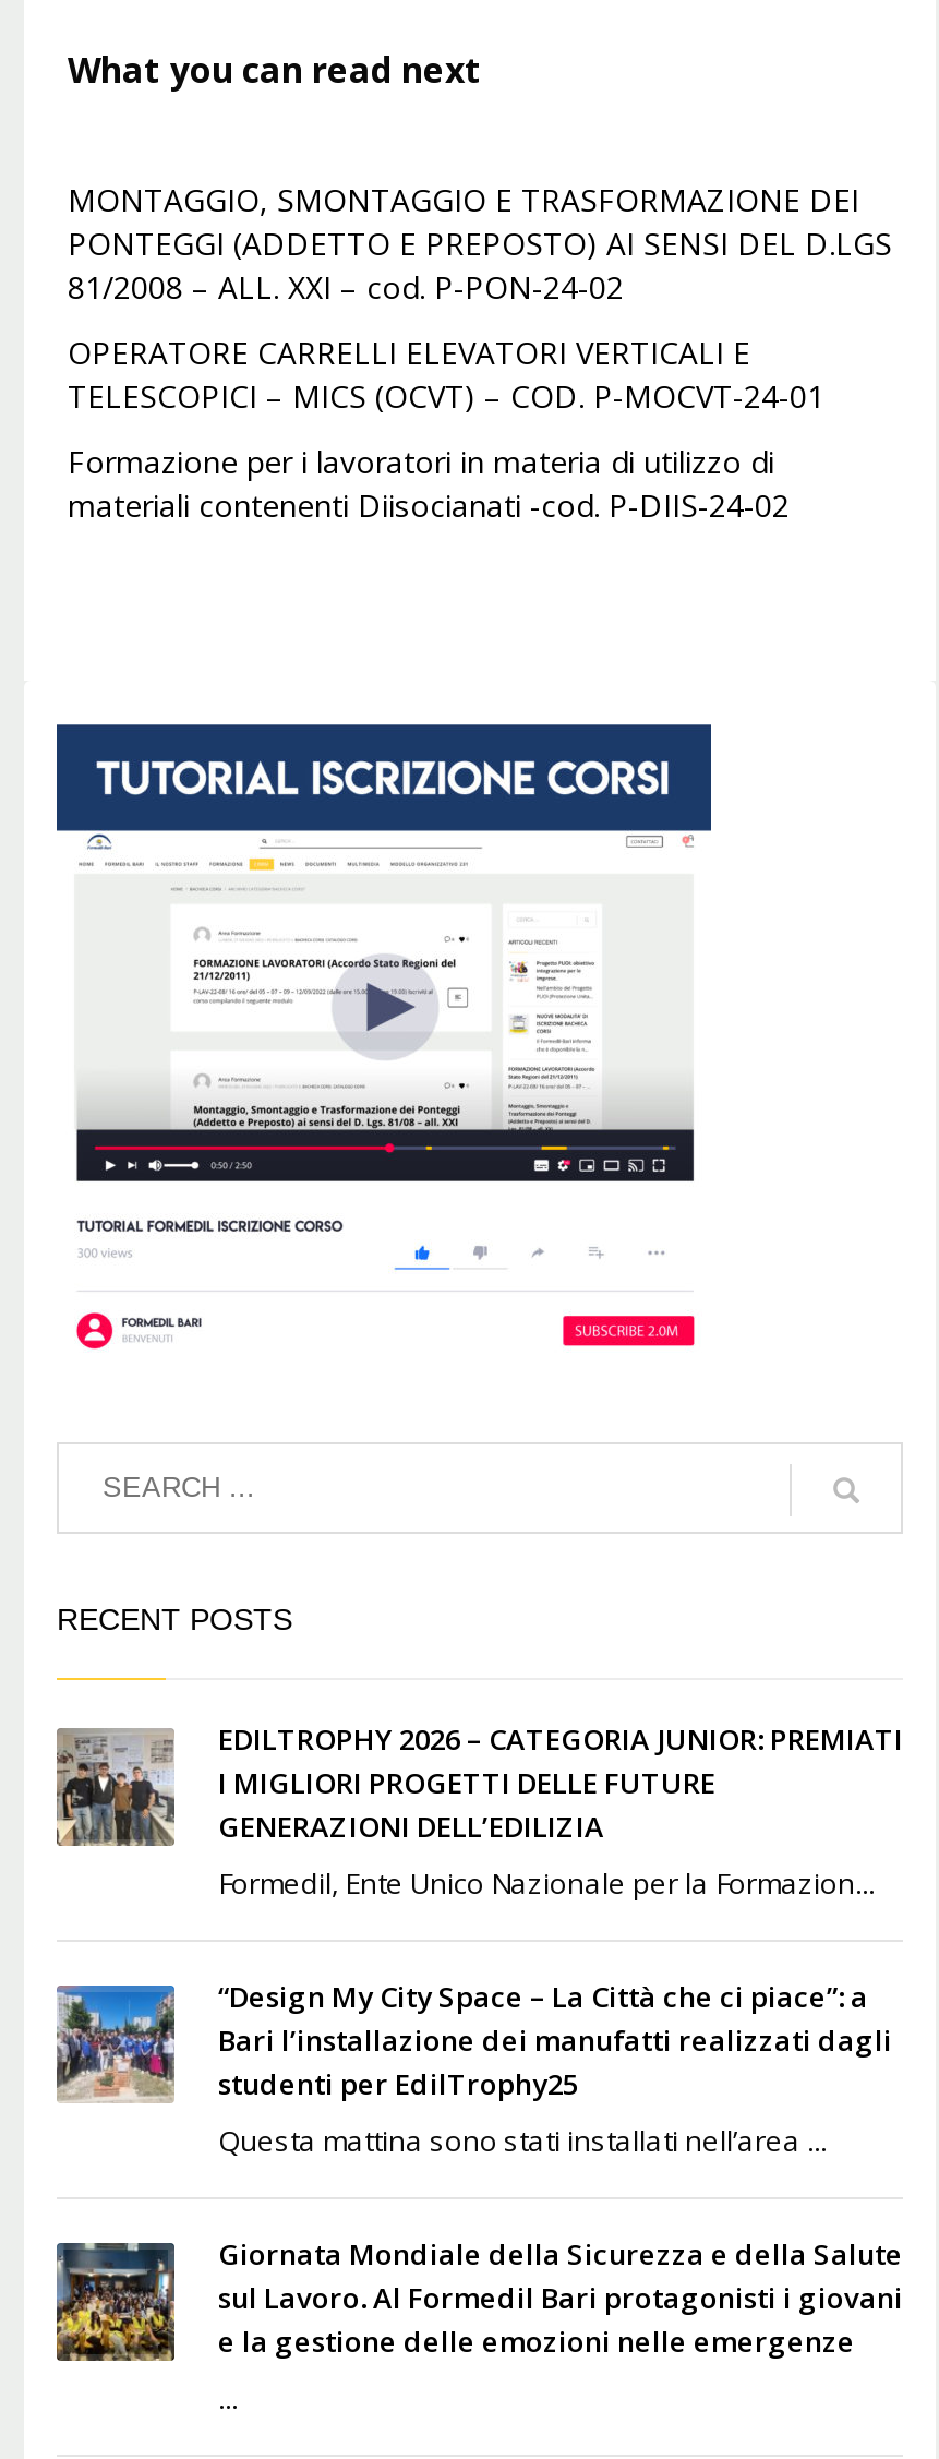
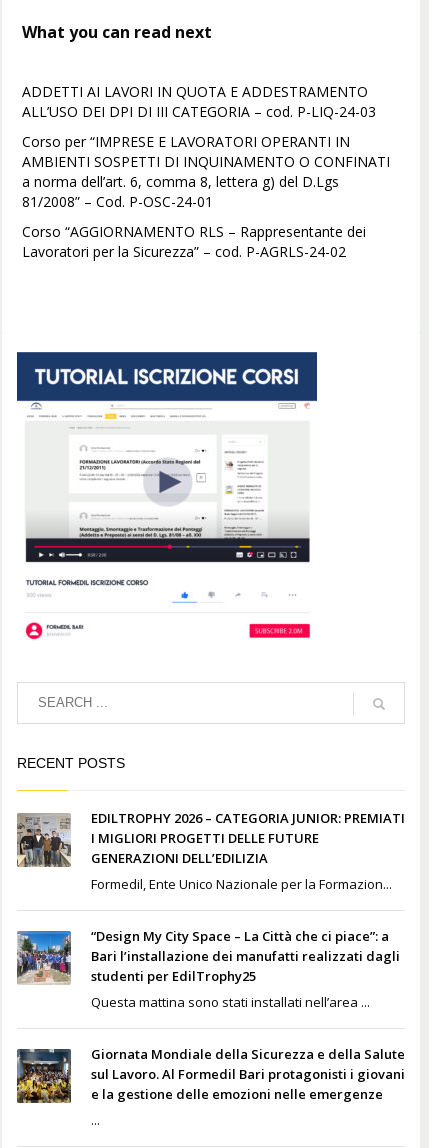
[68,178,892,307] MONTAGGIO, SMONTAGGIO E TRASFORMAZIONE DEI | PONTEGGI (ADDETTO E PREPOSTO) AI SENSI DEL D.LGS | 81/2008 – ALL. XXI – cod. P-PON-24-02 -> [22,81,376,120] ADDETTI AI LAVORI IN QUOTA E ADDESTRAMENTO | ALL’USO DEI DPI DI III CATEGORIA – cod. P-LIQ-24-03
[68,331,824,416] OPERATORE CARRELLI ELEVATORI VERTICALI E | TELESCOPICI – MICS (OCVT) – COD. P-MOCVT-24-01 -> [22,131,390,210] Corso per “IMPRESE E LAVORATORI OPERANTI IN | AMBIENTI SOSPETTI DI INQUINAMENTO O CONFINATI | a norma dell’art. 6, comma 8, lettera g) del D.Lgs | 81/2008” – Cod. P-OSC-24-01
[68,440,790,525] Formazione per i lavoratori in materia di utilizzo di | materiali contenenti Diisocianati -cod. P-DIIS-24-02 -> [22,221,366,260] Corso “AGGIORNAMENTO RLS – Rappresentante dei | Lavoratori per la Sicurezza” – cod. P-AGRLS-24-02

